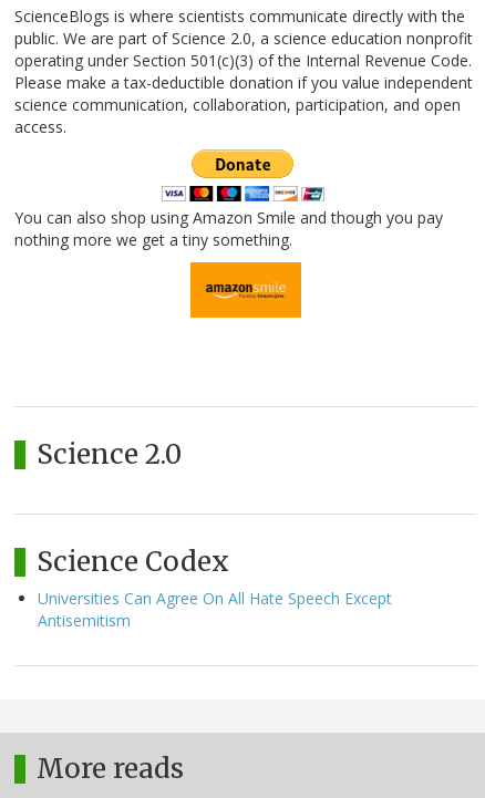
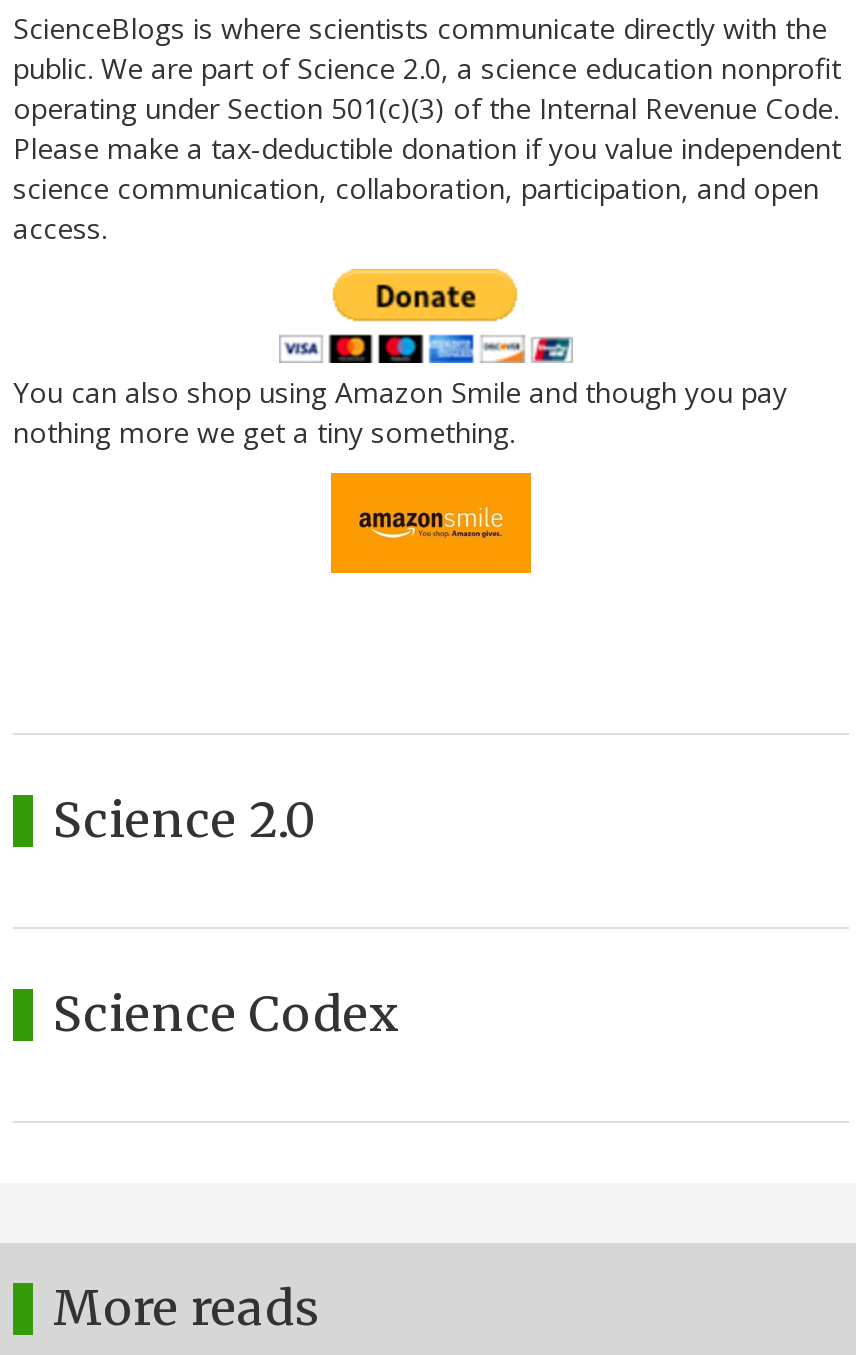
[38,587,392,630] Universities Can Agree On All Hate Speech Except | Antisemitism -> none

